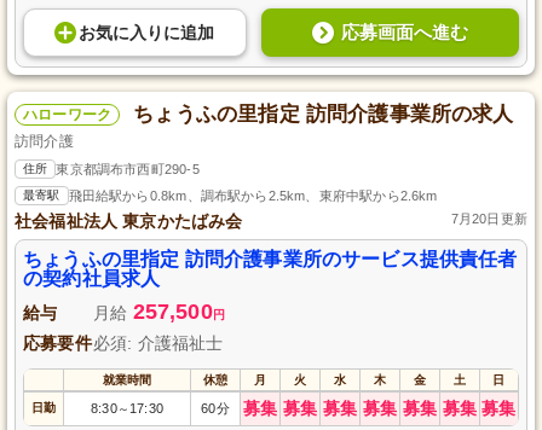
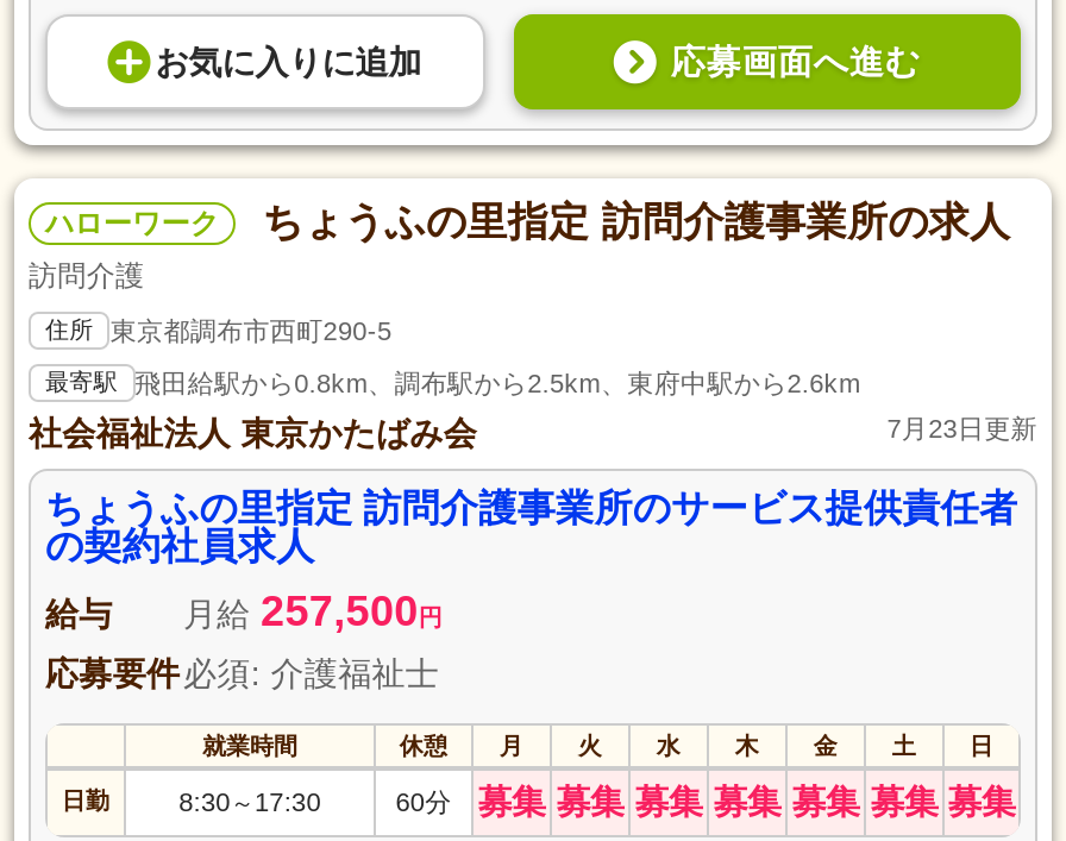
[451,211,527,226] 7月20日更新 -> [887,414,1037,442] 7月23日更新

